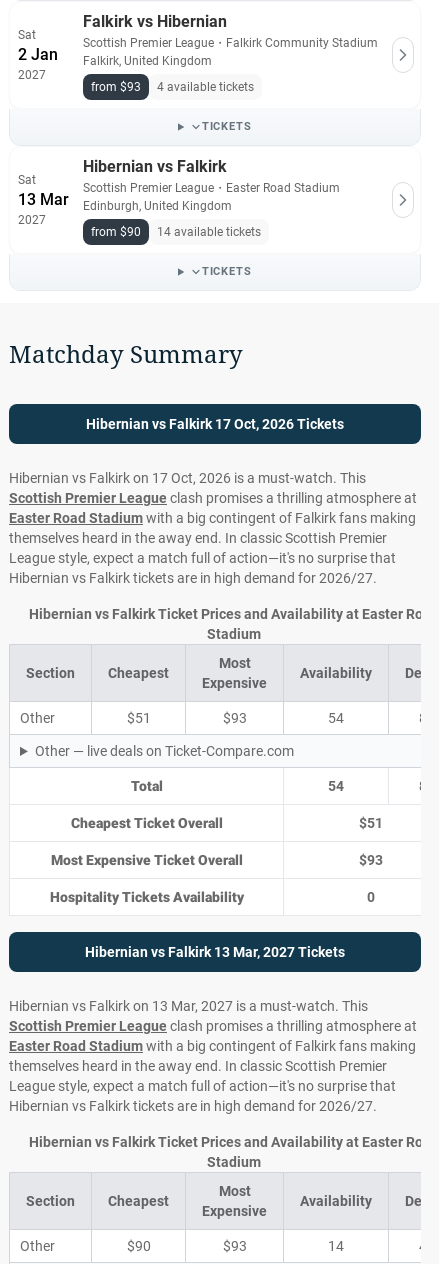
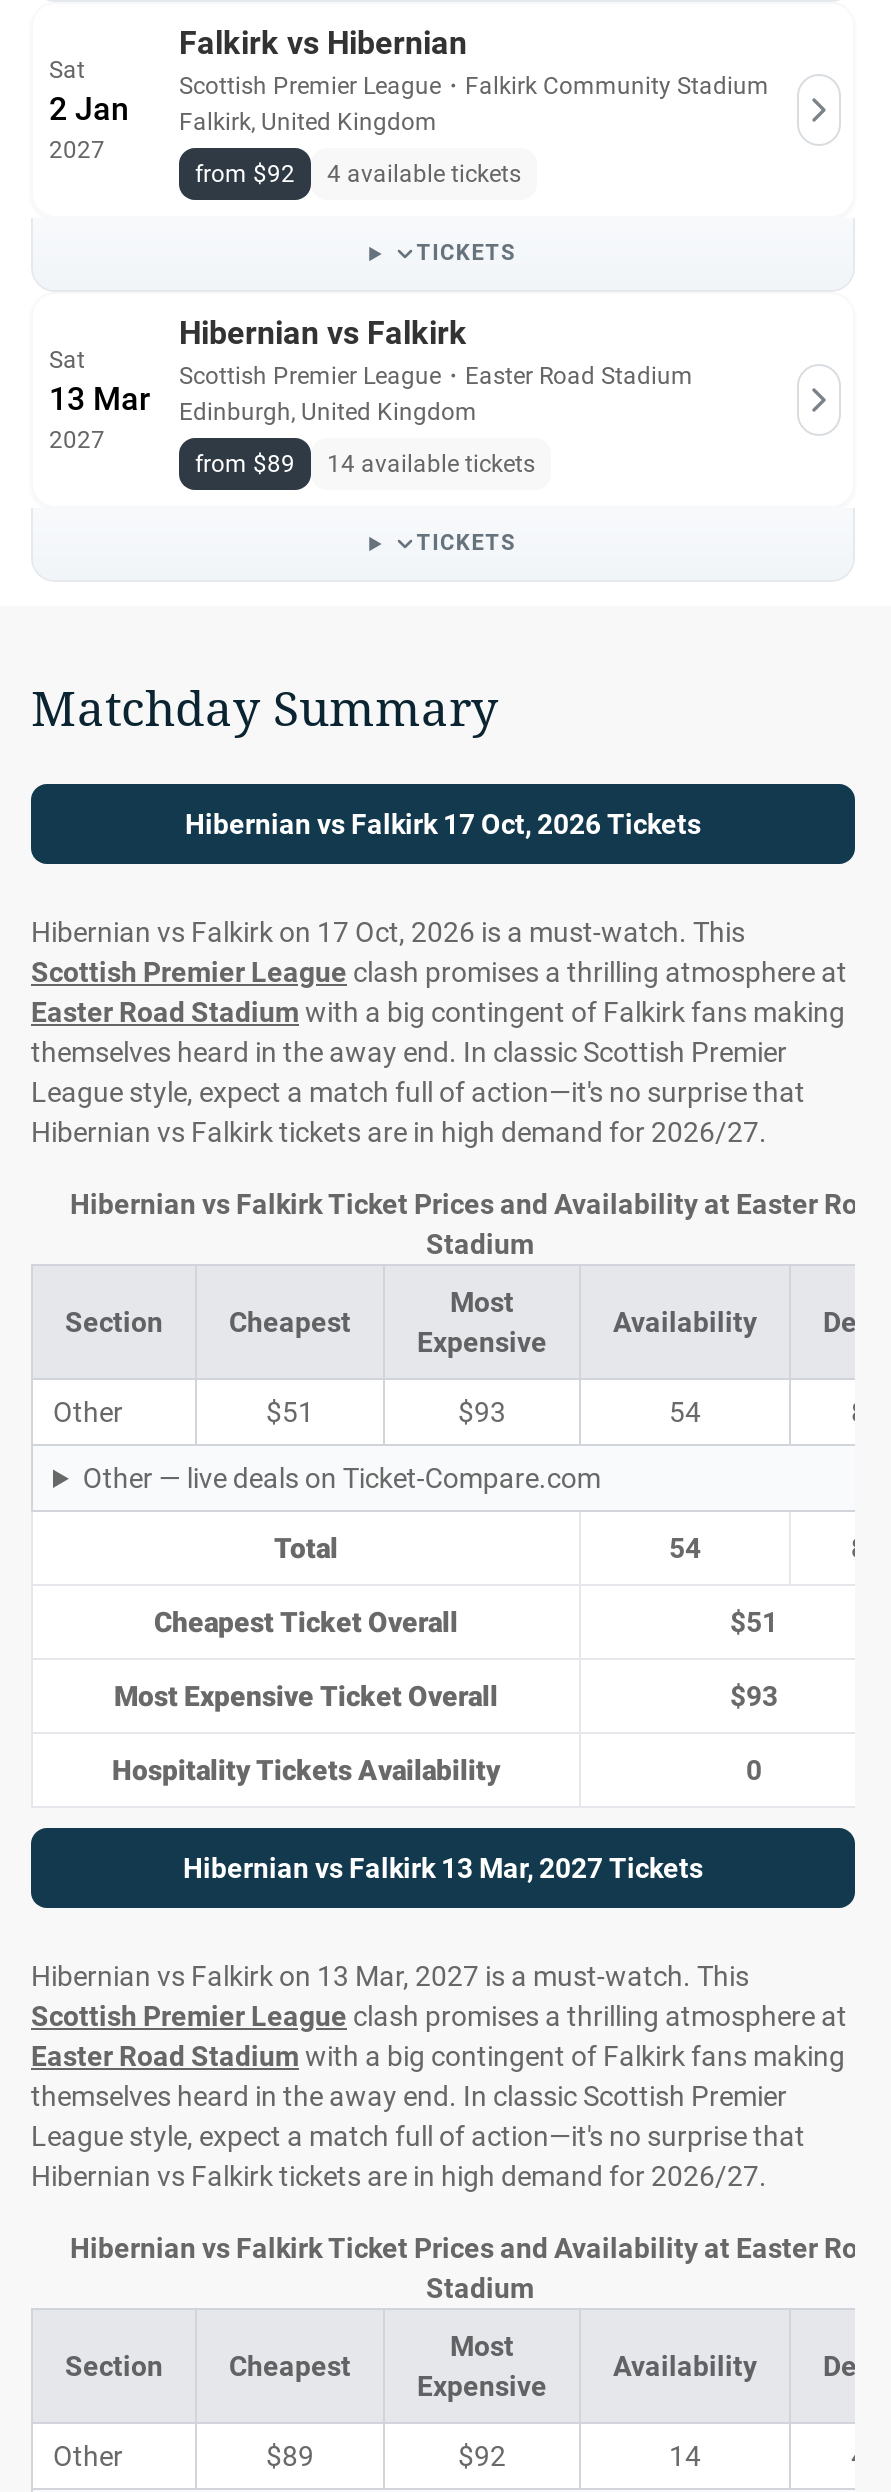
[91,80,254,94] from $93 4 available tickets -> [195,160,521,188] from $92 4 available tickets
[91,225,261,239] from $90 14 available tickets -> [195,450,535,478] from $89 14 available tickets
[126,1238,150,1254] $90 -> [266,2440,314,2472] $89
[222,1238,246,1254] $93 -> [458,2440,506,2472] $92

